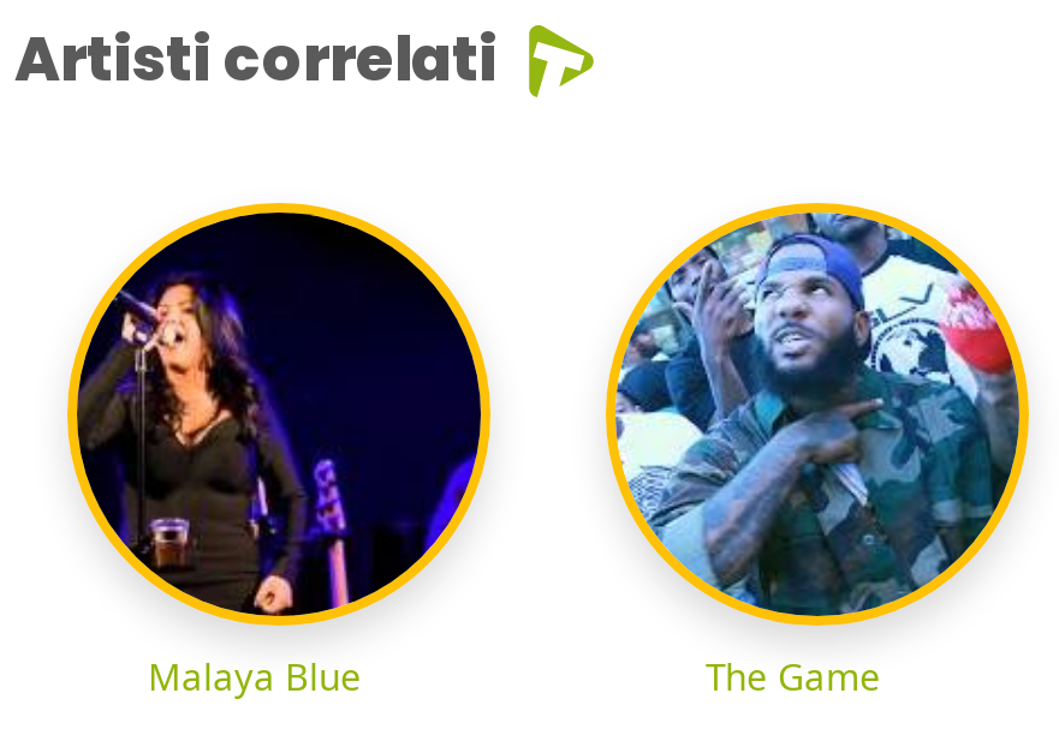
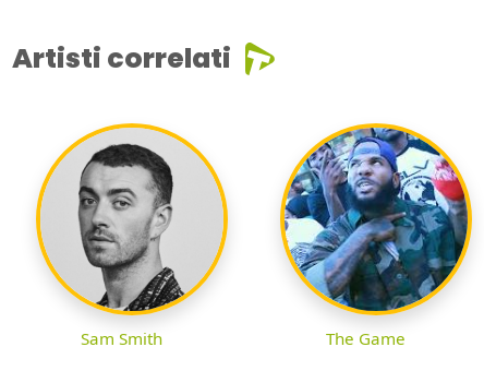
[75,210,483,701] [image] | Malaya Blue -> [39,127,225,349] [image] | Sam Smith

